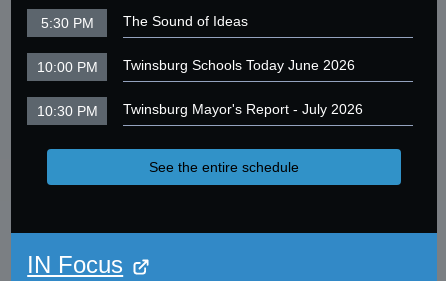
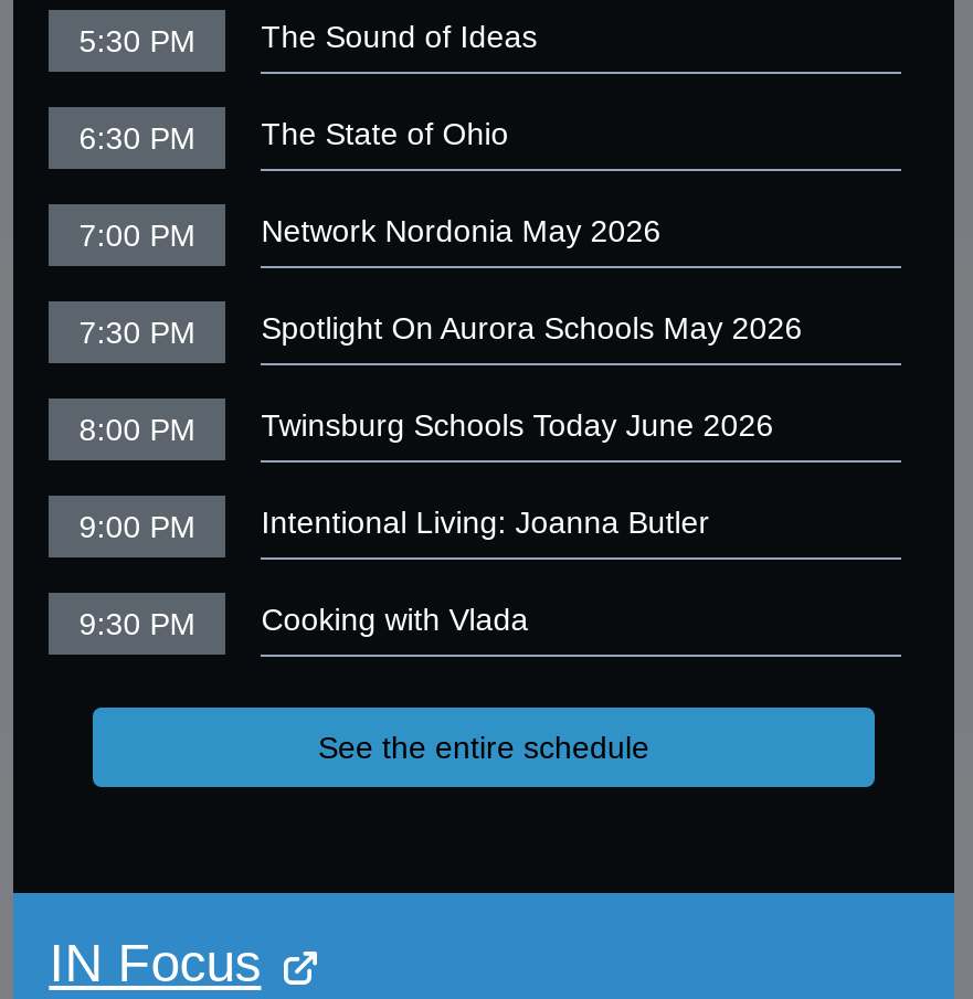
[37,59,98,75] 10:00 PM -> [79,116,802,448] 6:30 PM | The State of Ohio | 7:00 PM | Network Nordonia May 2026 | 7:30 PM | Spotlight On Aurora Schools May 2026 | 8:00 PM
[37,101,363,119] 10:30 PM | Twinsburg Mayor's Report - July 2026 -> [79,504,709,642] 9:00 PM | Intentional Living: Joanna Butler | 9:30 PM | Cooking with Vlada

